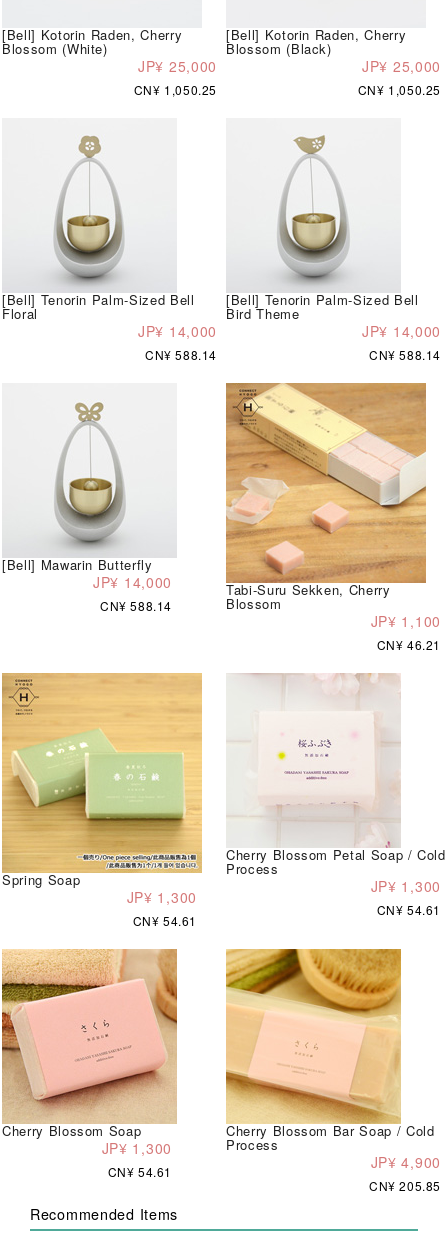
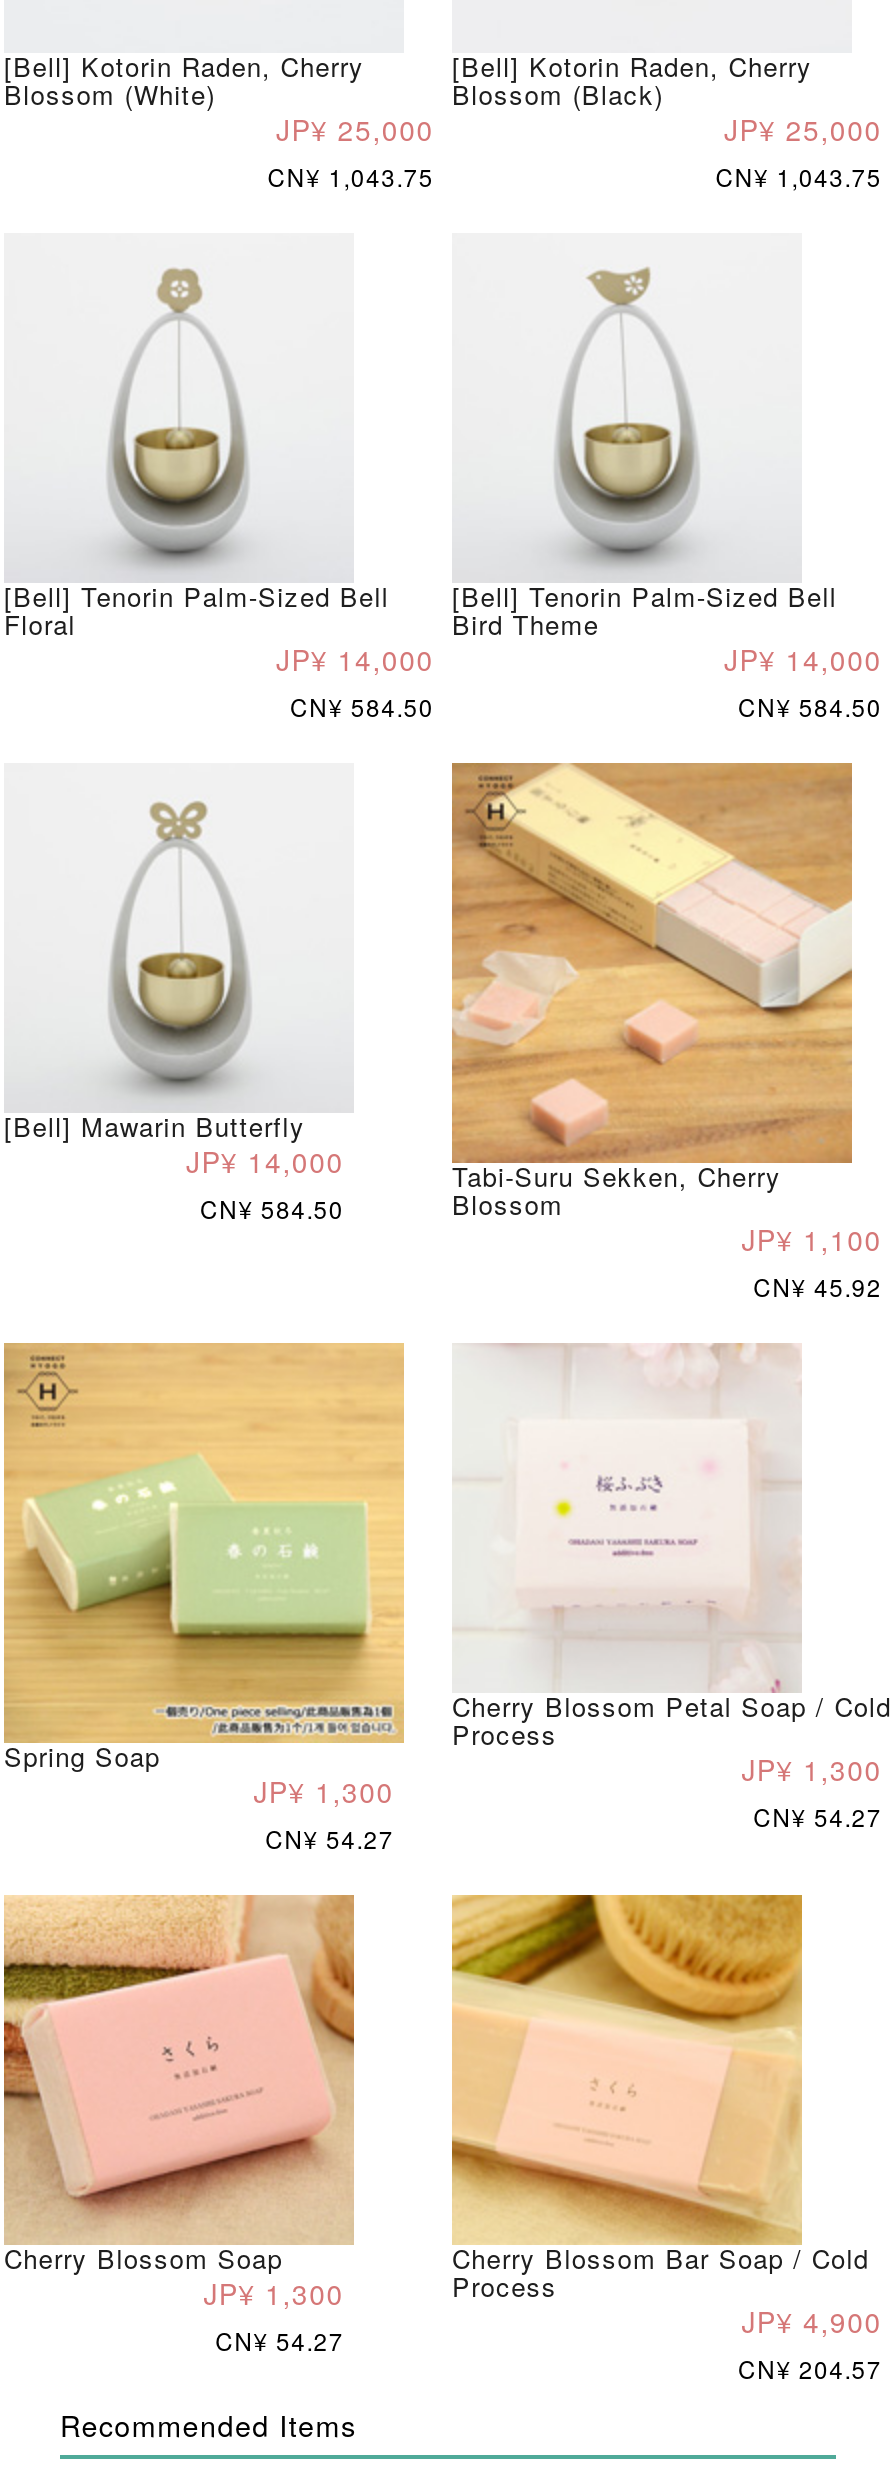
[134,81,217,98] CN¥ 1,050.25 -> [268,158,434,192] CN¥ 1,043.75
[358,81,441,98] CN¥ 1,050.25 -> [716,158,882,192] CN¥ 1,043.75
[145,346,217,363] CN¥ 588.14 -> [290,688,434,722] CN¥ 584.50
[369,346,441,363] CN¥ 588.14 -> [738,688,882,722] CN¥ 584.50
[100,597,172,614] CN¥ 588.14 -> [200,1190,344,1224] CN¥ 584.50
[377,636,441,653] CN¥ 46.21 -> [753,1268,882,1302] CN¥ 45.92
[377,901,441,918] CN¥ 54.61 -> [753,1798,882,1832] CN¥ 54.27
[133,912,197,929] CN¥ 54.61 -> [265,1820,394,1854] CN¥ 54.27
[108,1163,172,1180] CN¥ 54.61 -> [215,2322,344,2356] CN¥ 54.27
[369,1177,441,1194] CN¥ 205.85 -> [738,2350,882,2384] CN¥ 204.57

